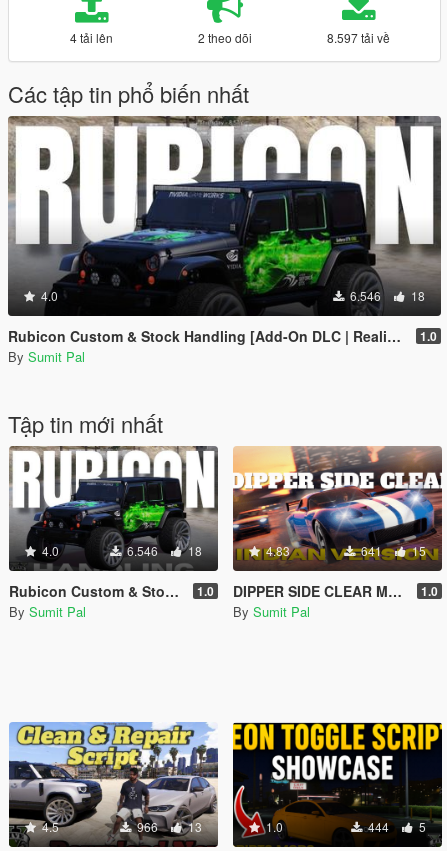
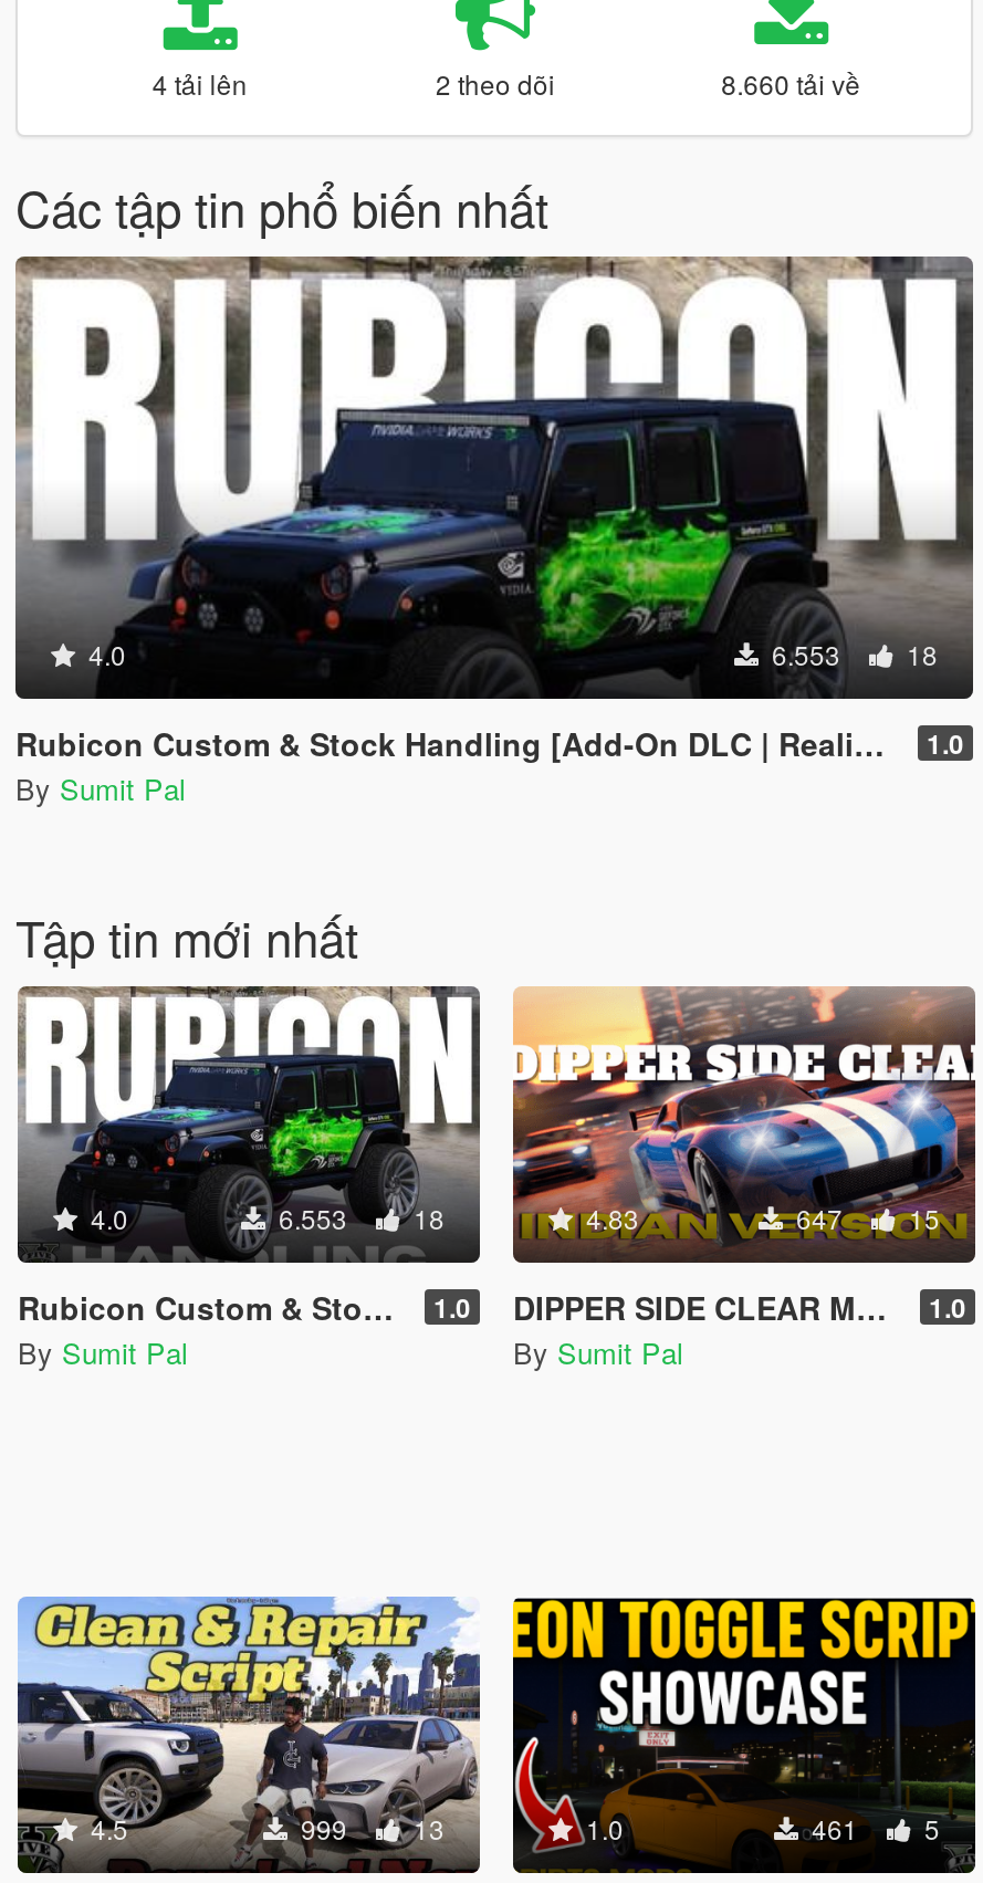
[327,29,390,46] 8.597 tải về -> [721,64,860,102] 8.660 tải về
[347,287,425,304] 6.546 18 -> [765,635,938,672] 6.553 18
[124,542,202,559] 6.546 18 -> [272,1199,445,1236] 6.553 18
[358,542,426,559] 641 15 -> [789,1199,940,1236] 647 15
[134,818,161,835] 966 -> [294,1809,354,1847] 999
[365,818,426,835] 444 5 -> [805,1809,940,1847] 461 5

